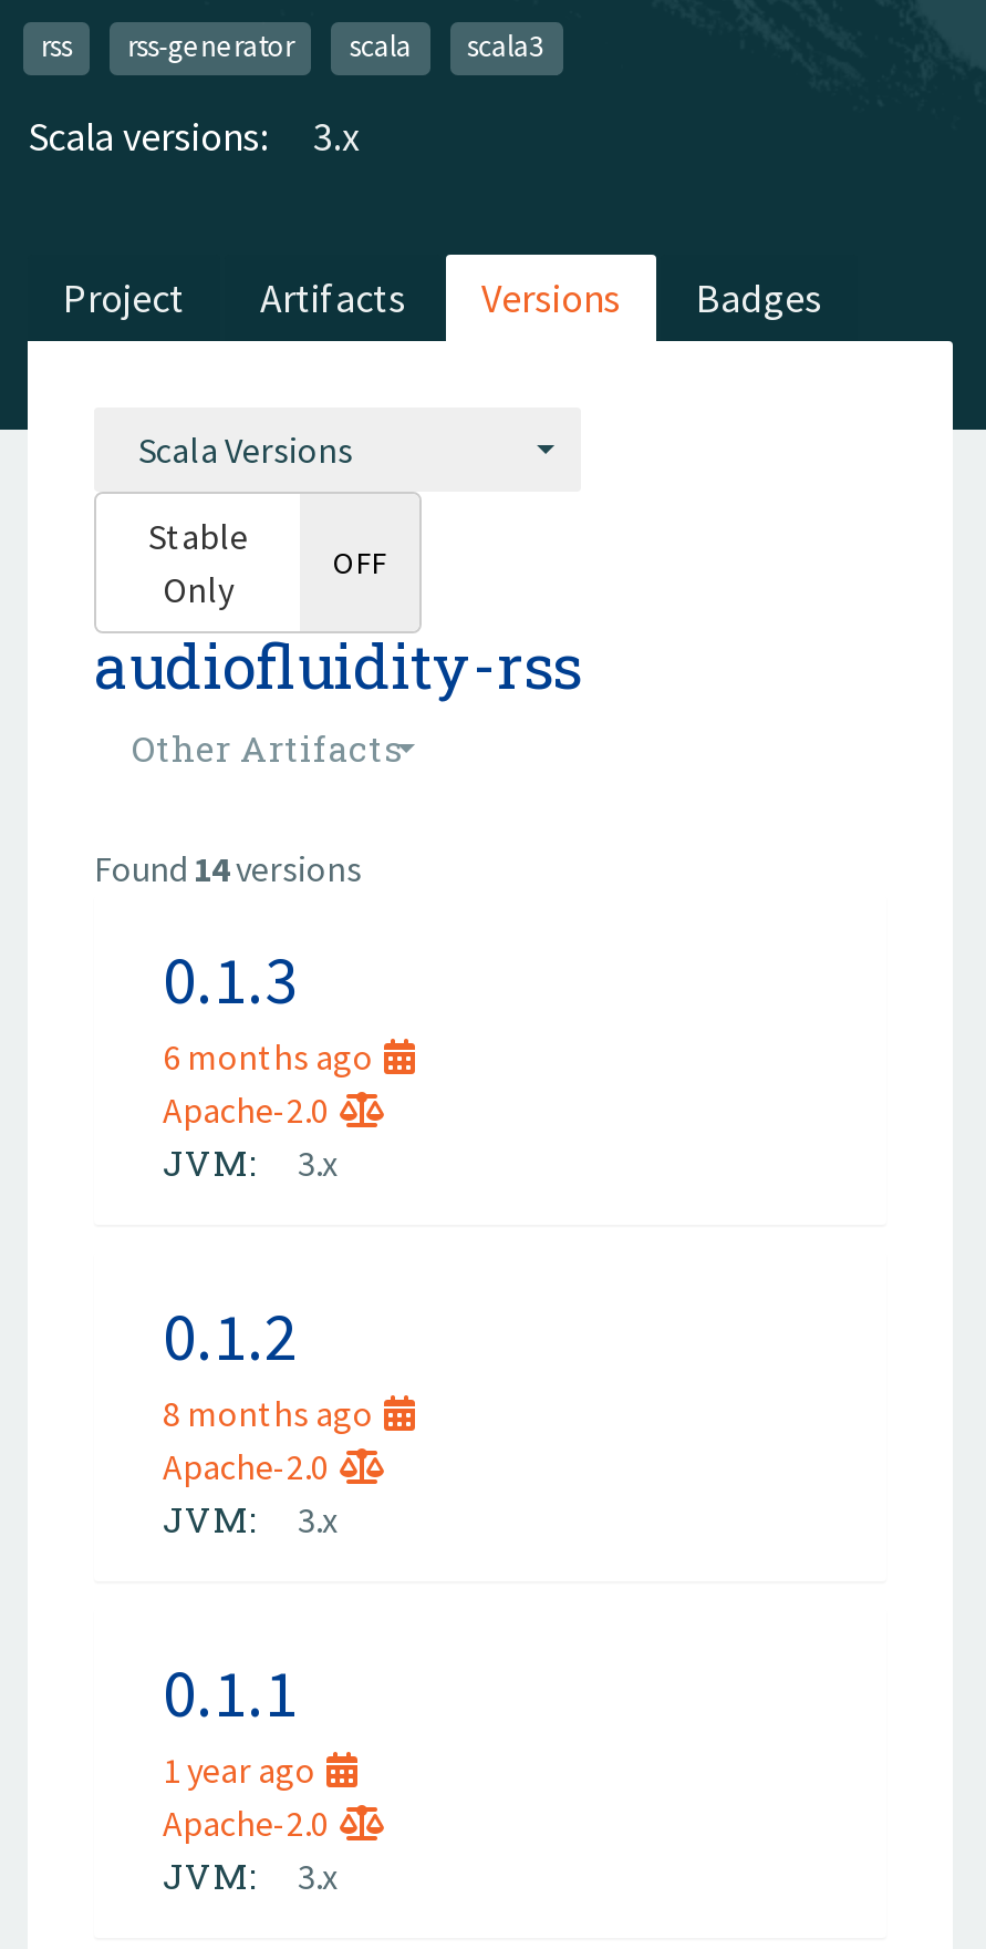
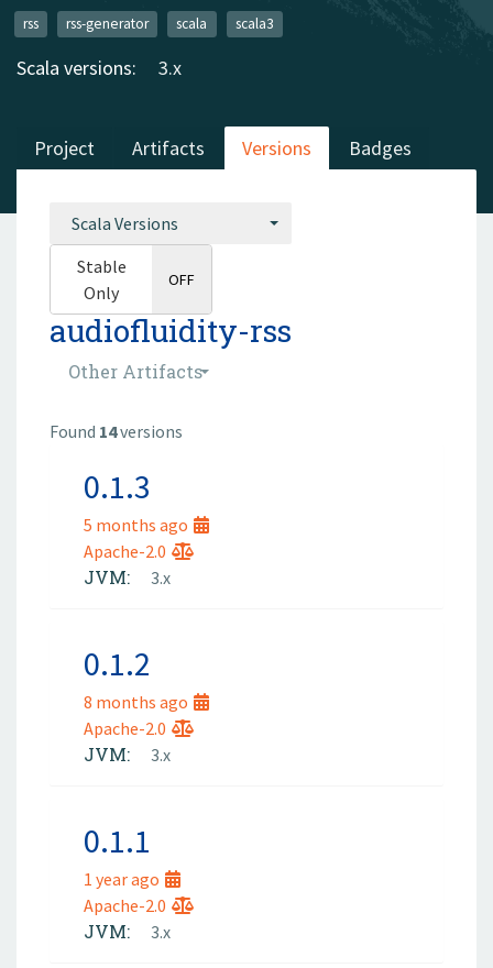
[163,1034,373,1079] 6 months ago -> [84,514,188,536] 5 months ago

